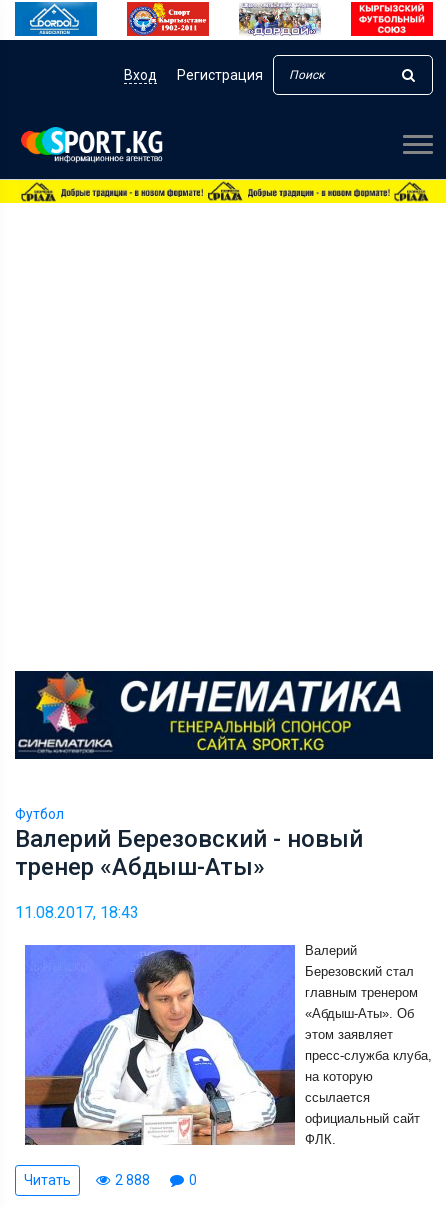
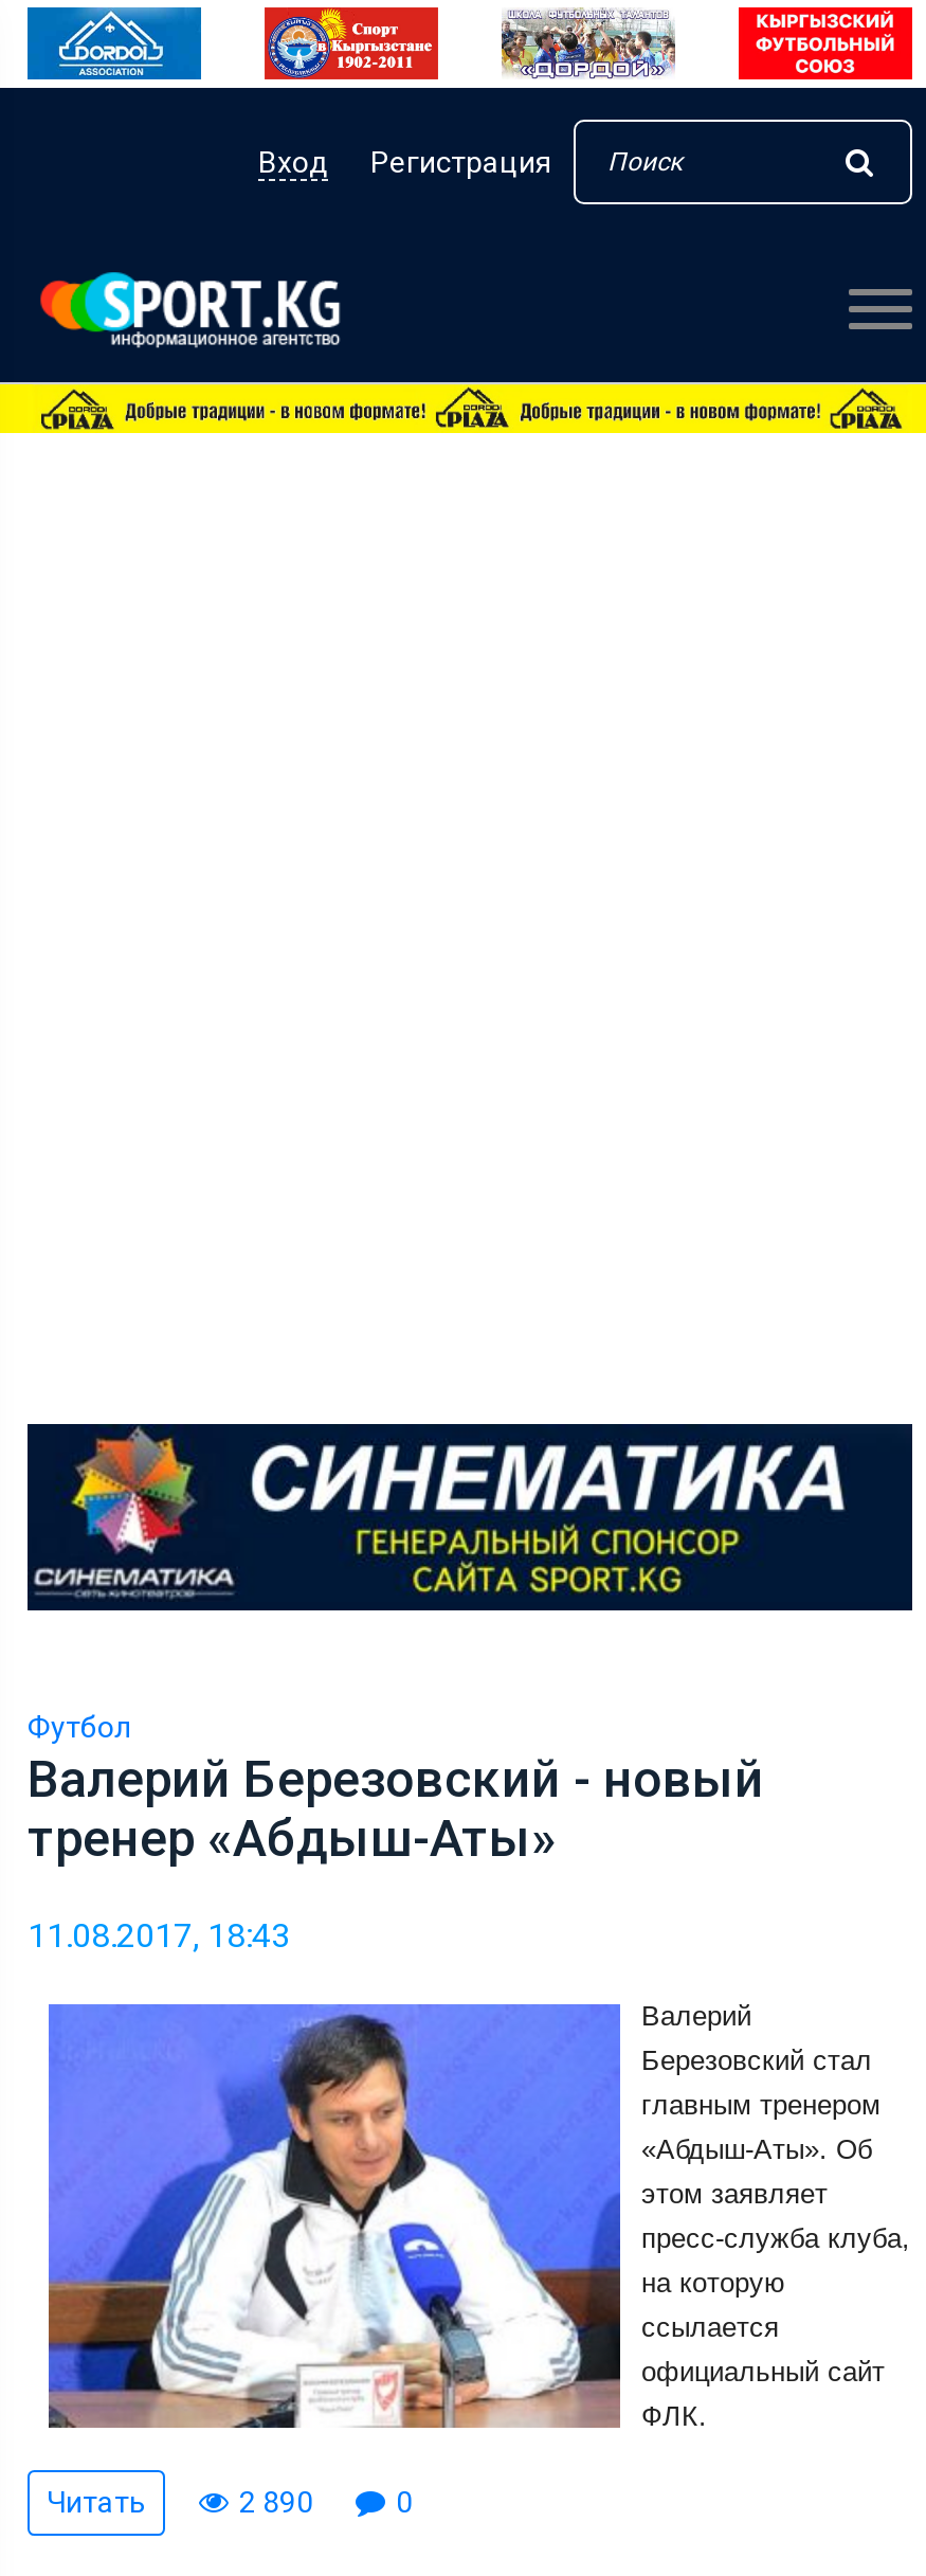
[115,1172,150,1188] 2 888 -> [239,2485,313,2519] 2 890

